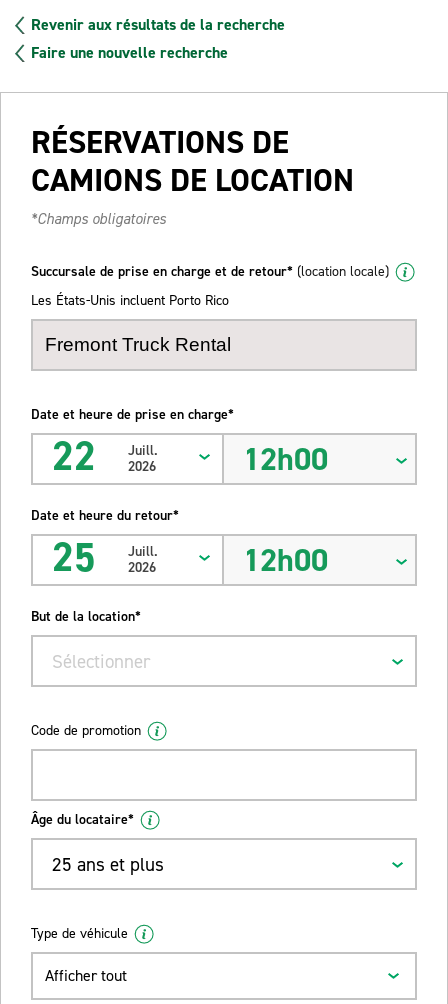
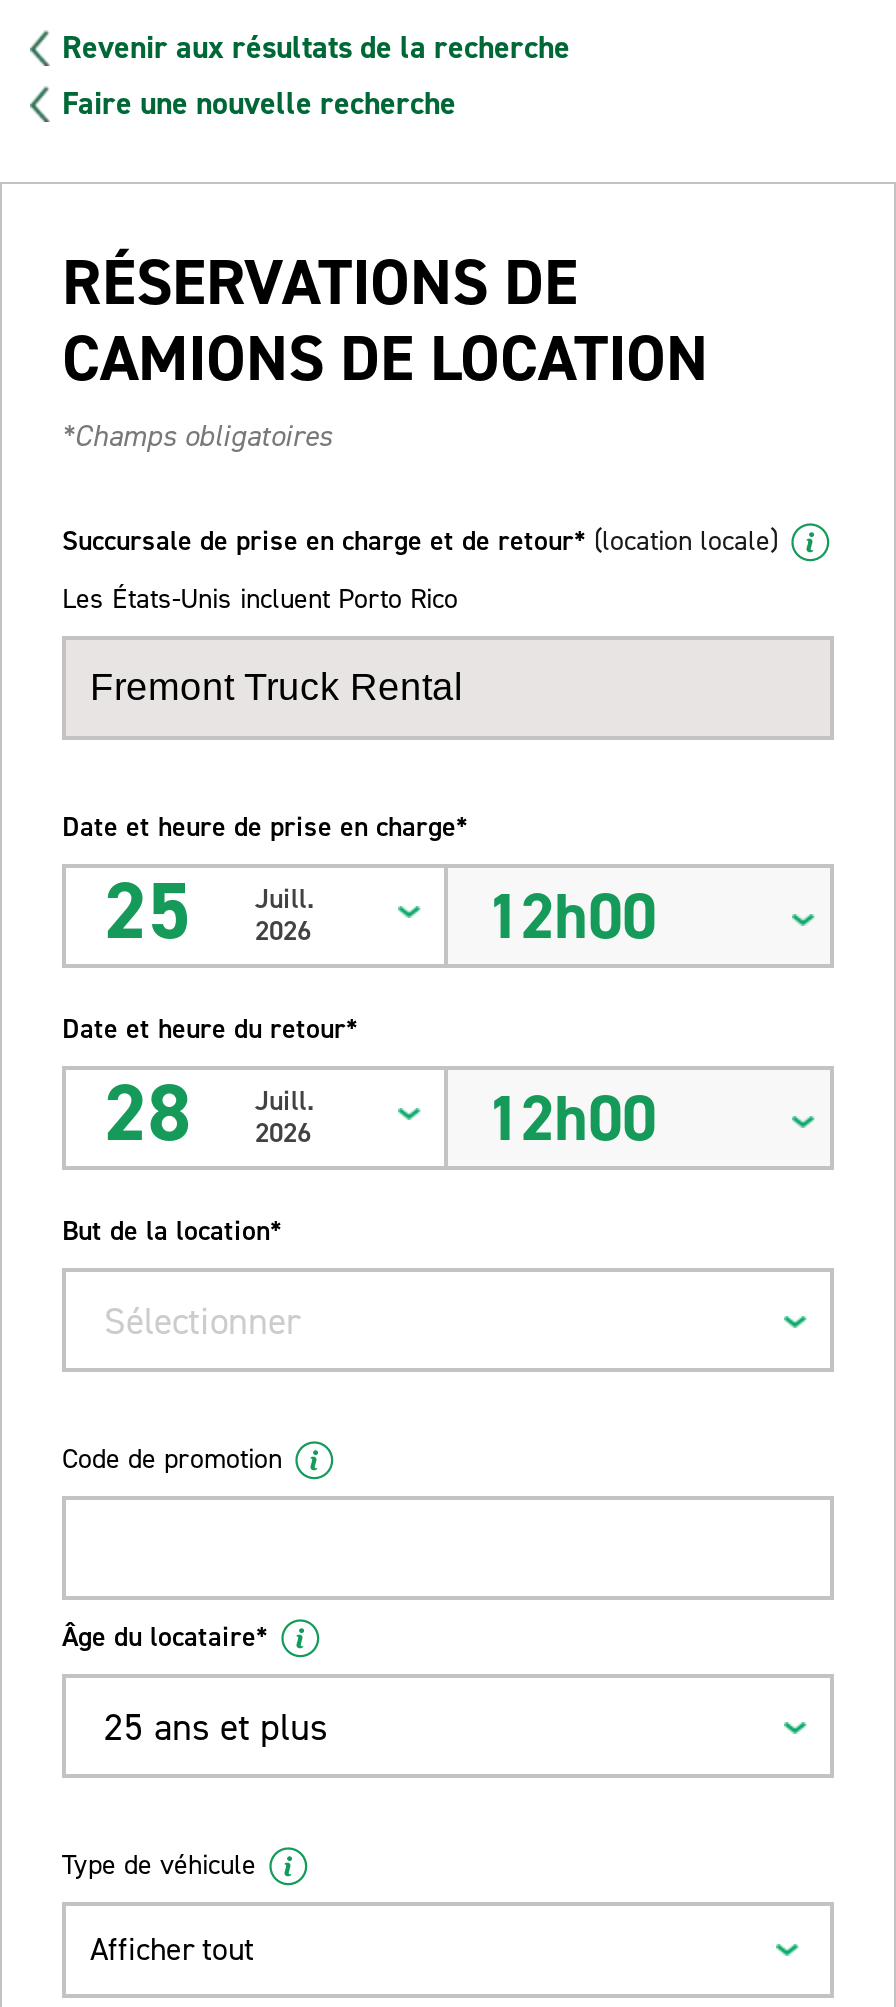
[52,430,157,483] 22 Juill. 2026 -> [104,859,315,965] 25 Juill. 2026
[52,531,157,584] 25 Juill. 2026 -> [104,1061,315,1167] 28 Juill. 2026

